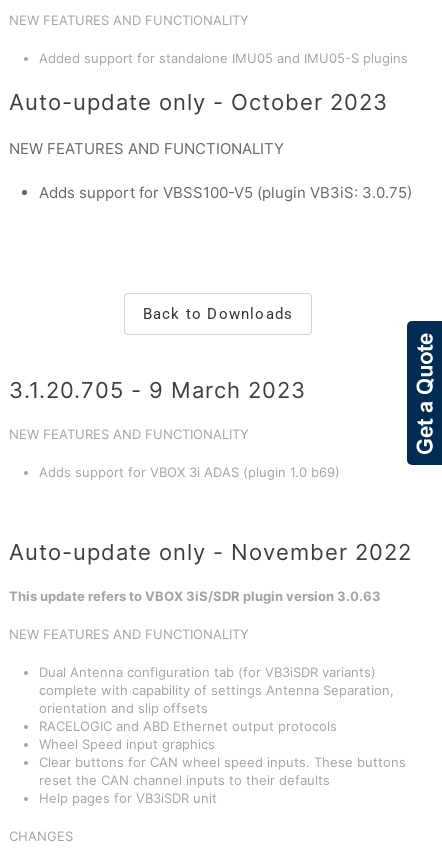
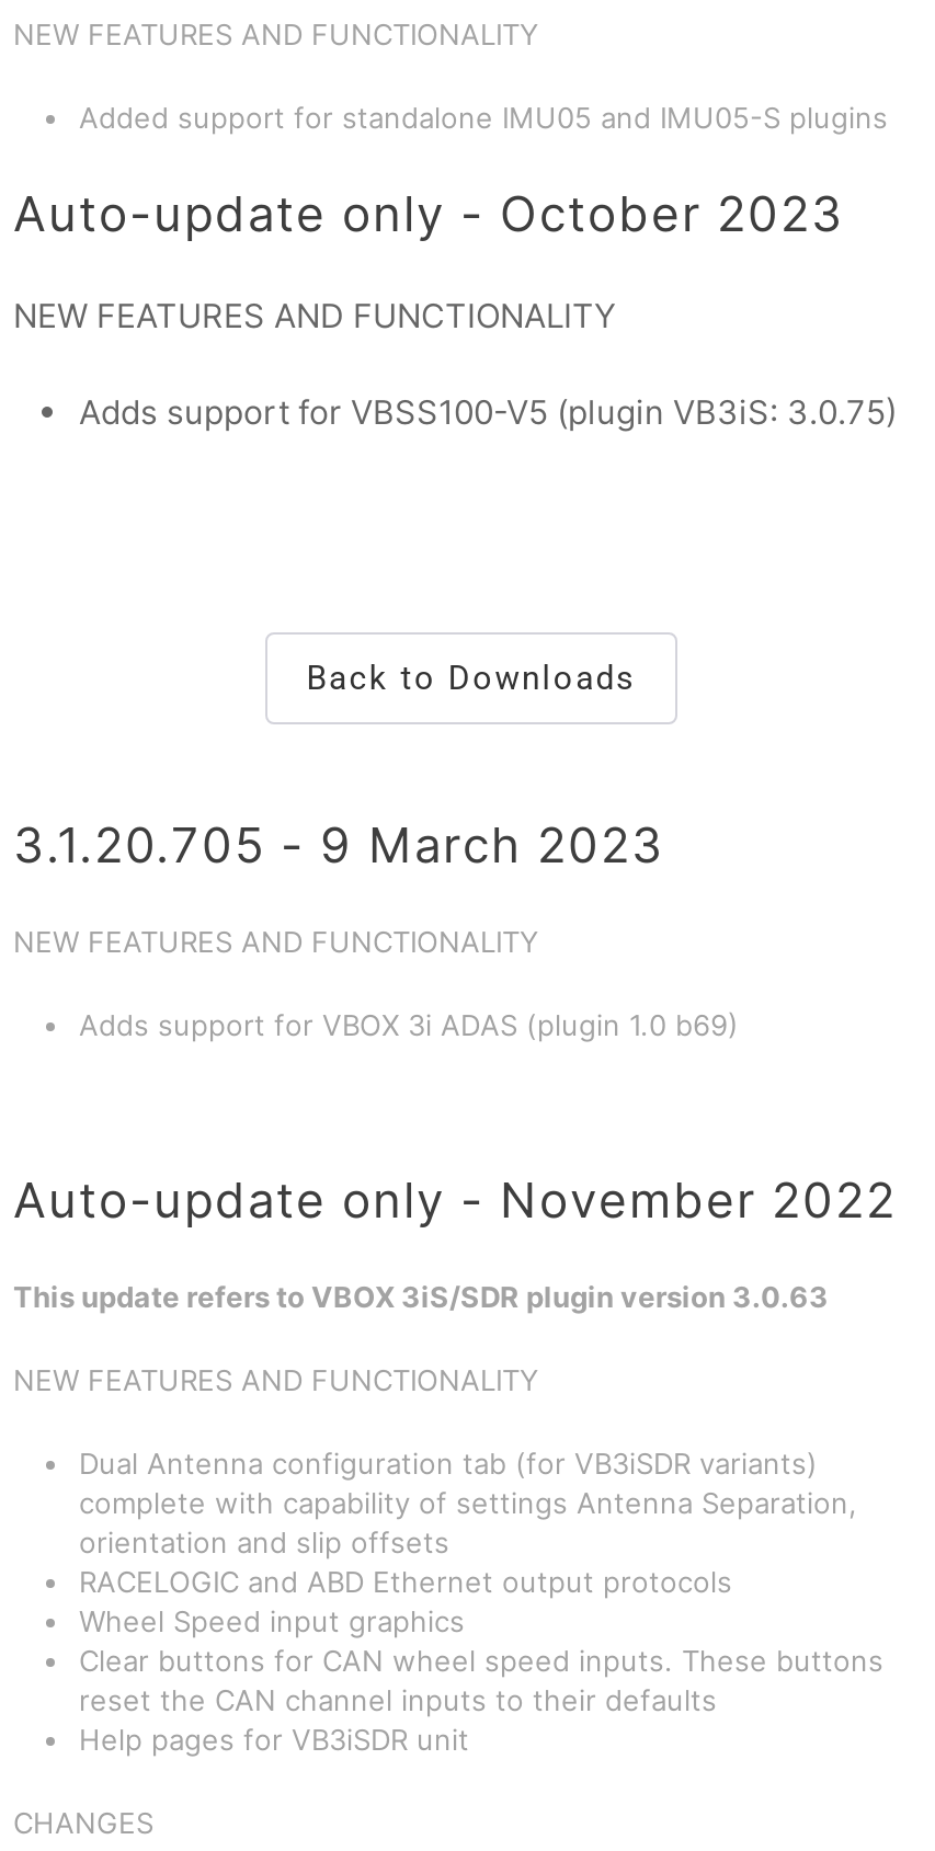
[406,320,439,466] [image] -> none

